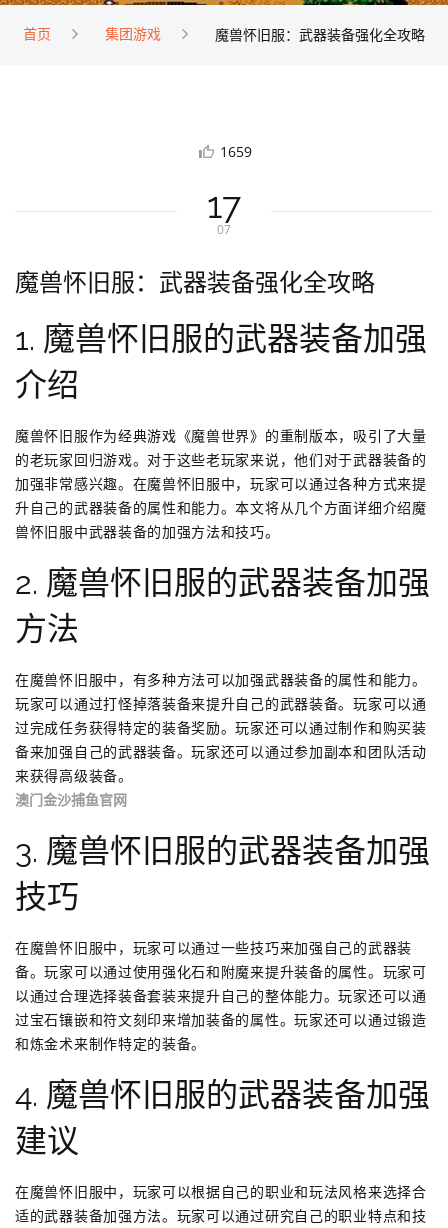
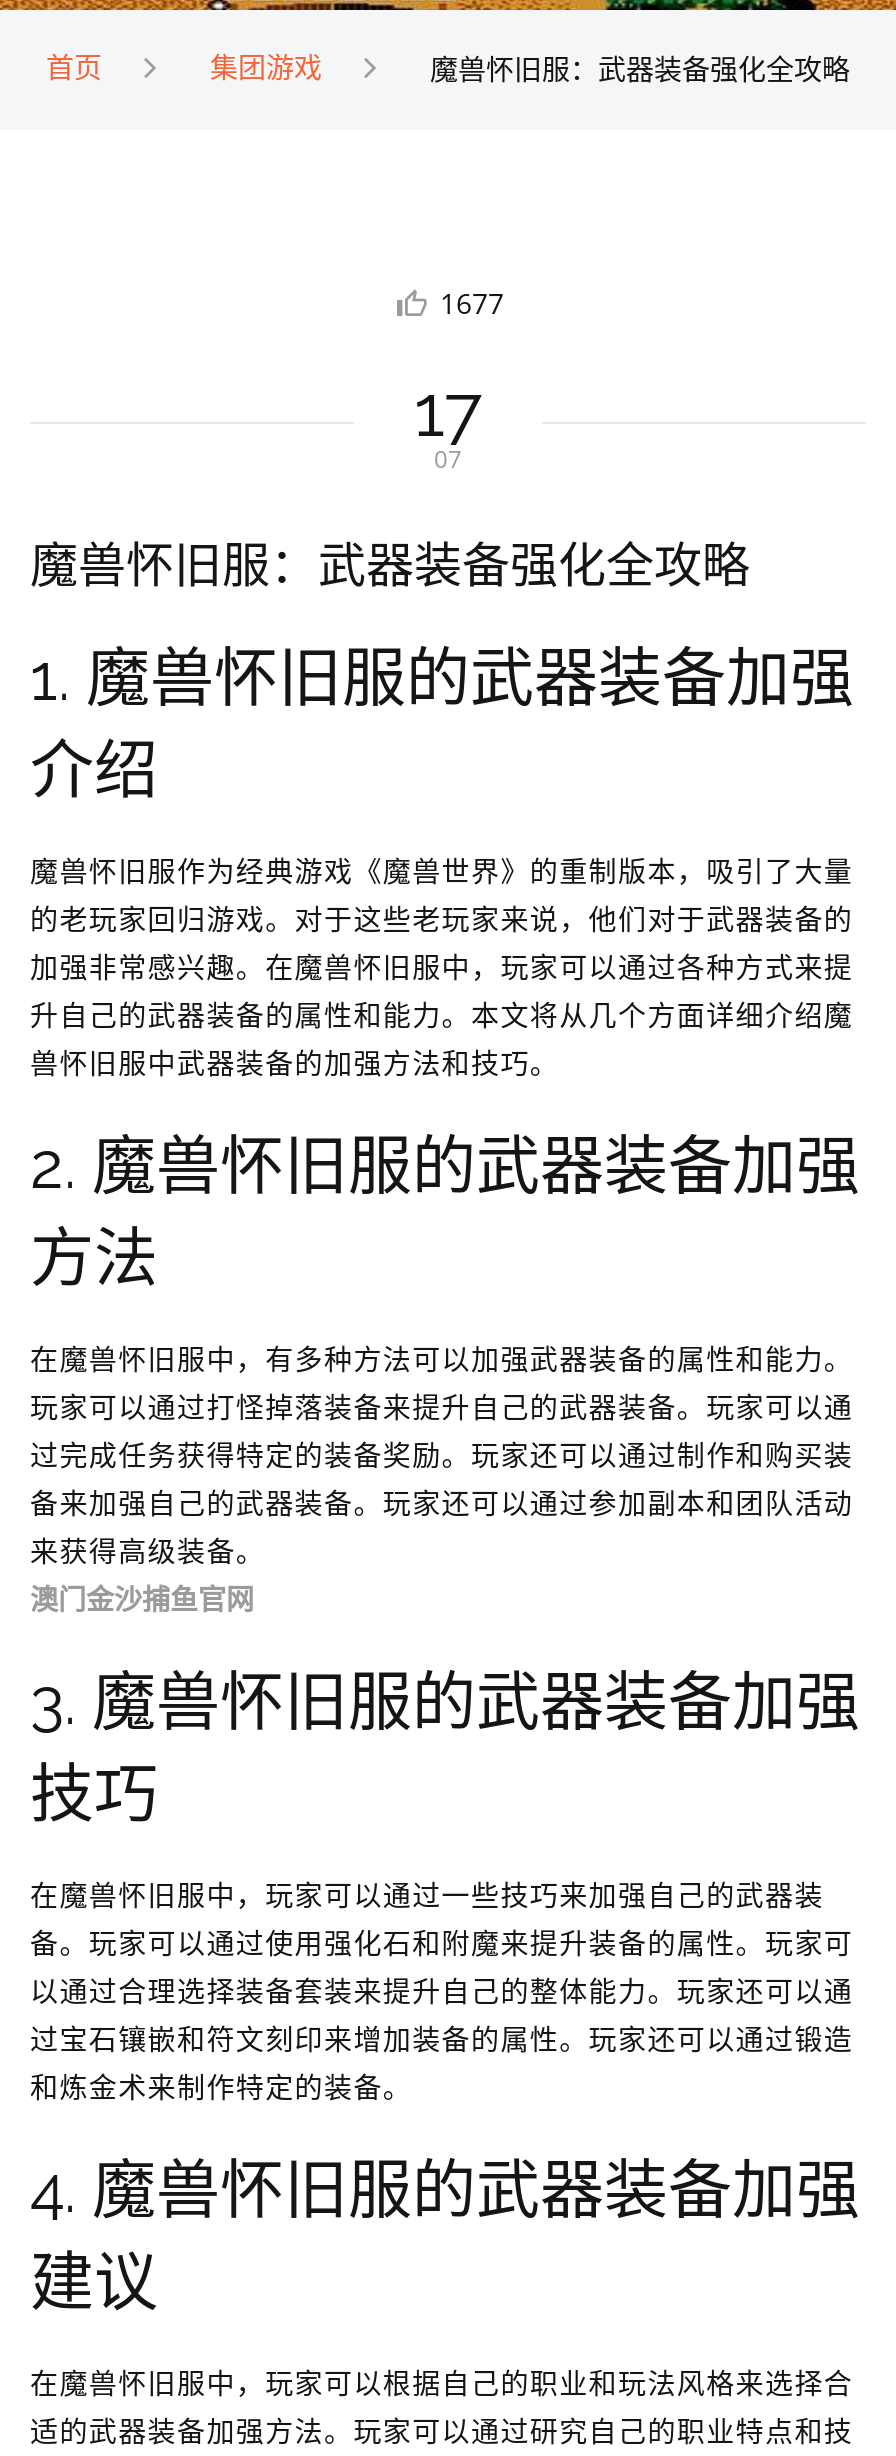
[216,142,252,161] 1659 -> [432,284,504,322] 1677

